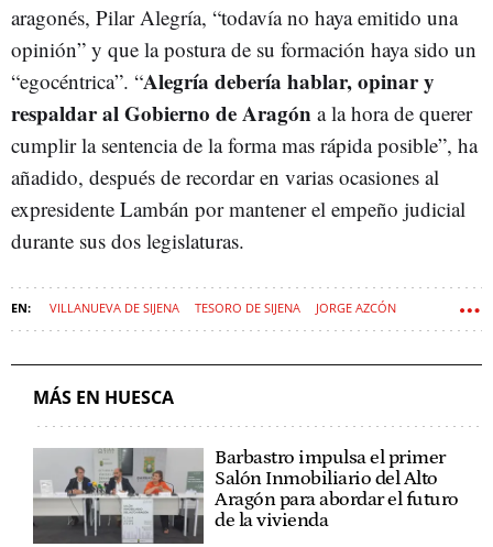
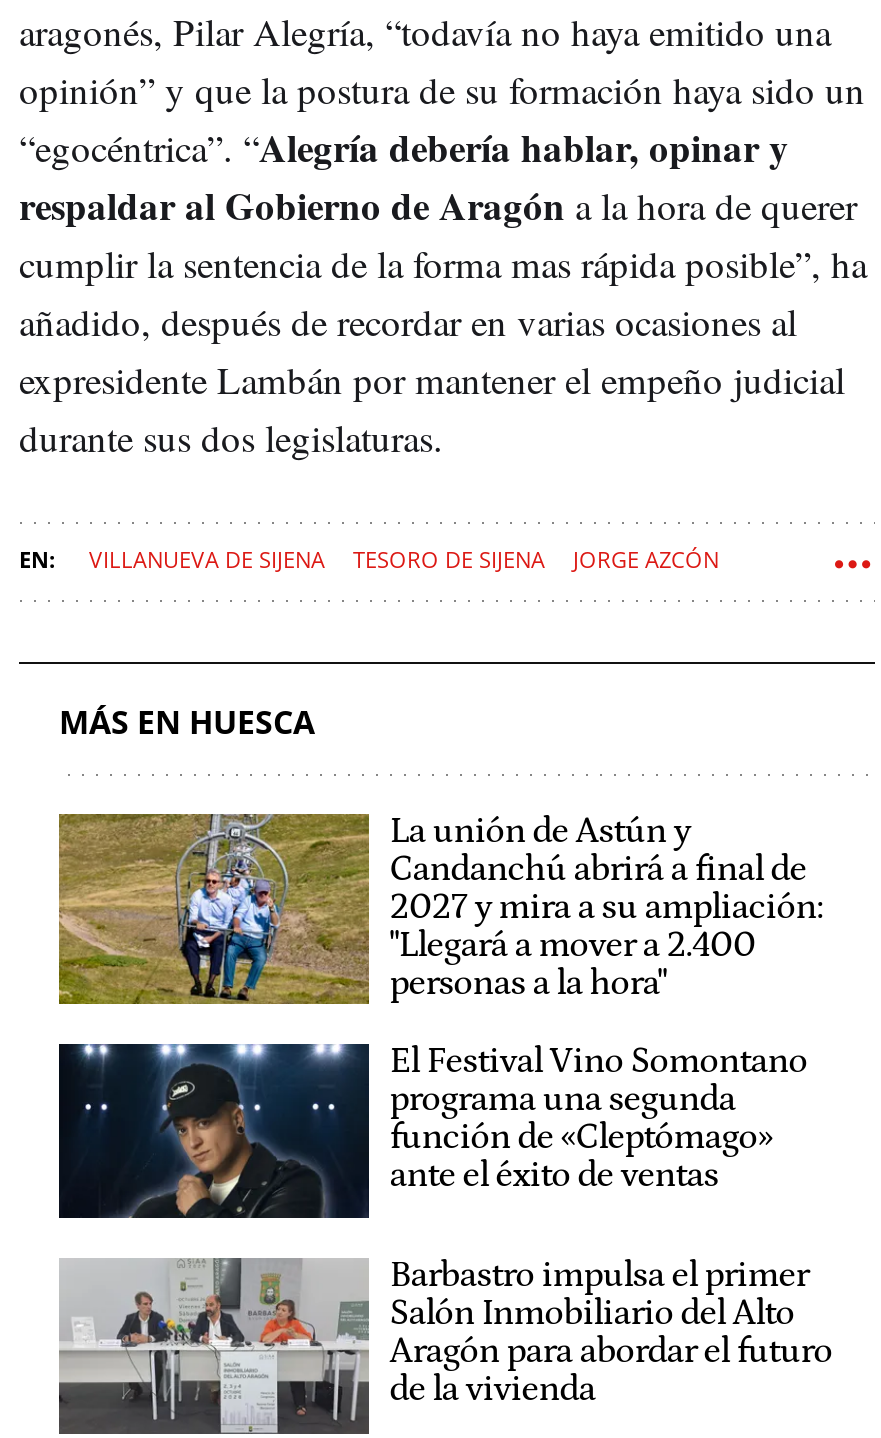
none -> [57,812,823,1196] [image] | La unión de Astún y | Candanchú abrirá a final de | 2027 y mira a su ampliación: | "Llegará a mover a 2.400 | personas a la hora" | El Festival Vino Somontano | programa una segunda | función de «Cleptómago» | ante el éxito de ventas
none -> [57,1042,371,1222] [image]

